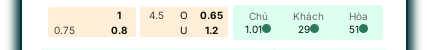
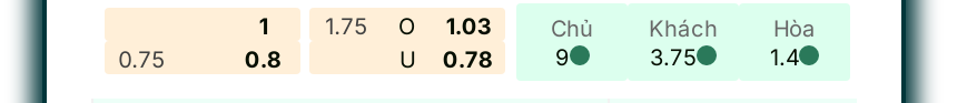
[149,9,164,21] 4.5 -> [325,12,368,38] 1.75
[200,9,223,21] 0.65 -> [446,12,490,38] 1.03
[180,24,218,36] U 1.2 -> [399,45,494,72] U 0.78
[245,22,262,34] 1.01 -> [555,42,569,69] 9
[297,22,309,34] 29 -> [650,42,697,69] 3.75
[348,22,358,34] 51 -> [770,42,799,69] 1.4

